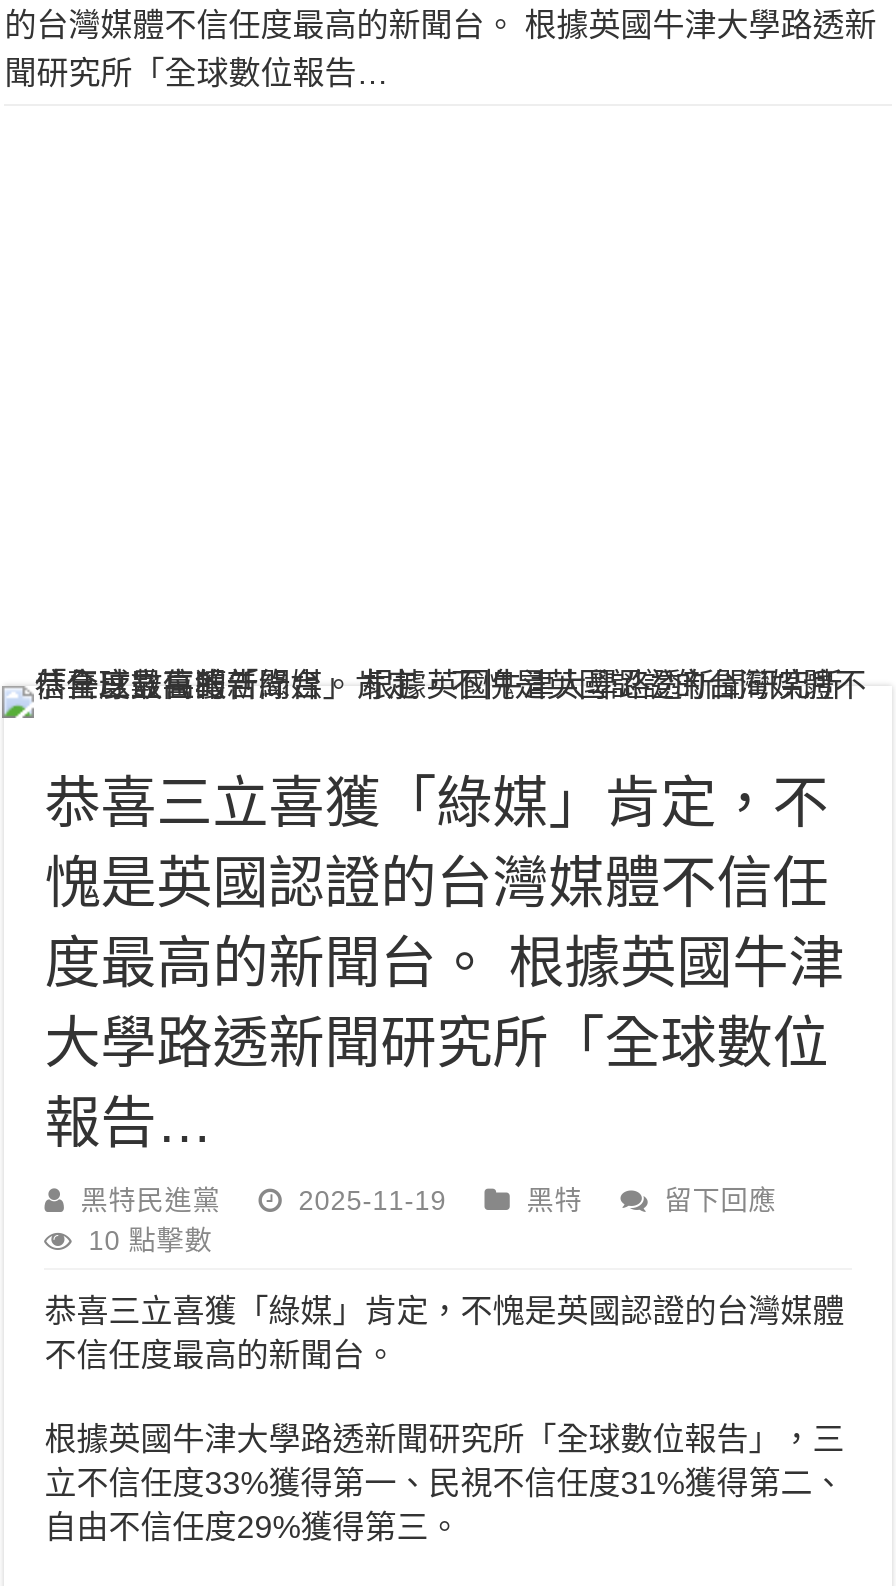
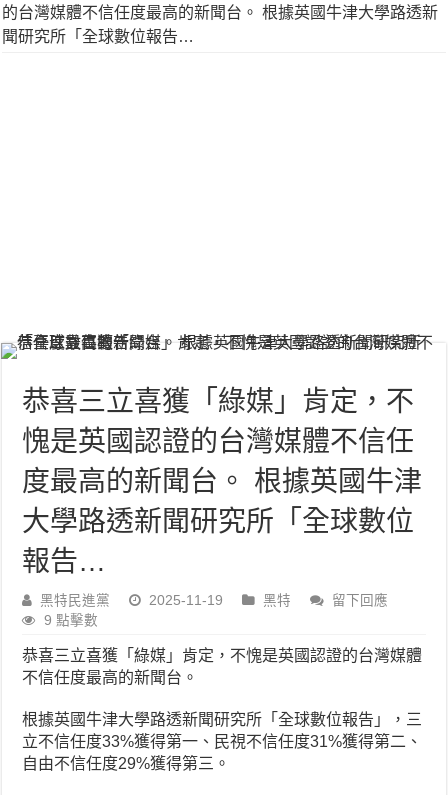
[88,1226,212,1256] 10 點擊數 -> [44,613,98,628] 9 點擊數

